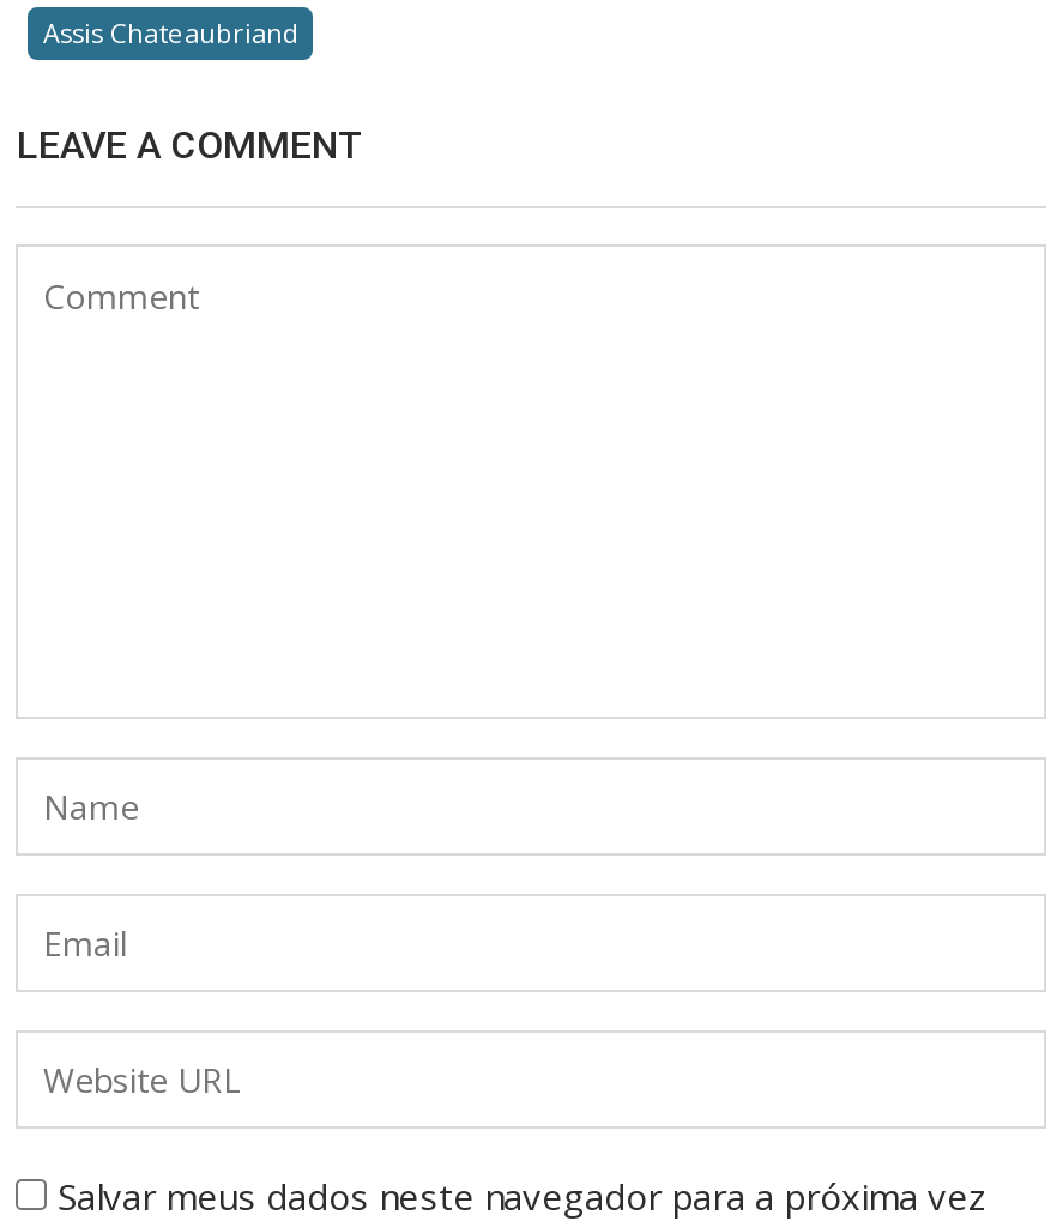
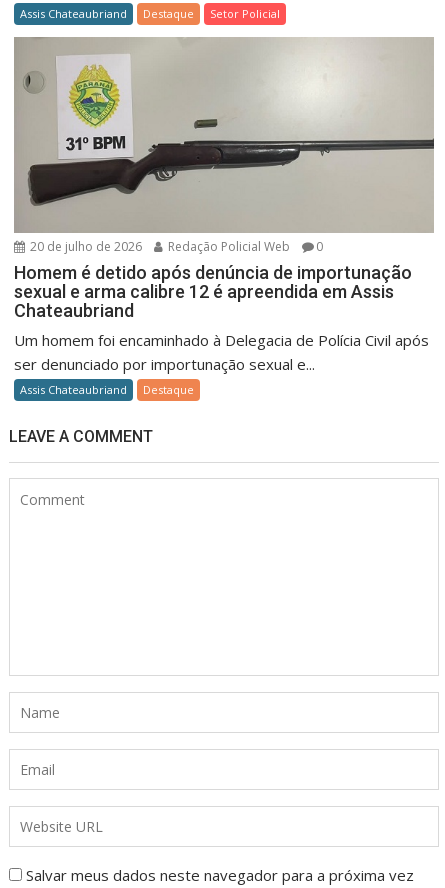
none -> [13,36,435,397] [image] | 20 de julho de 2026 | Redação Policial Web | 0 | Homem é detido após denúncia de importunação | sexual e arma calibre 12 é apreendida em Assis | Chateaubriand | Um homem foi encaminhado à Delegacia de Polícia Civil após | ser denunciado por importunação sexual e... | Assis Chateaubriand | Destaque
none -> [143,6,280,21] Destaque | Setor Policial

